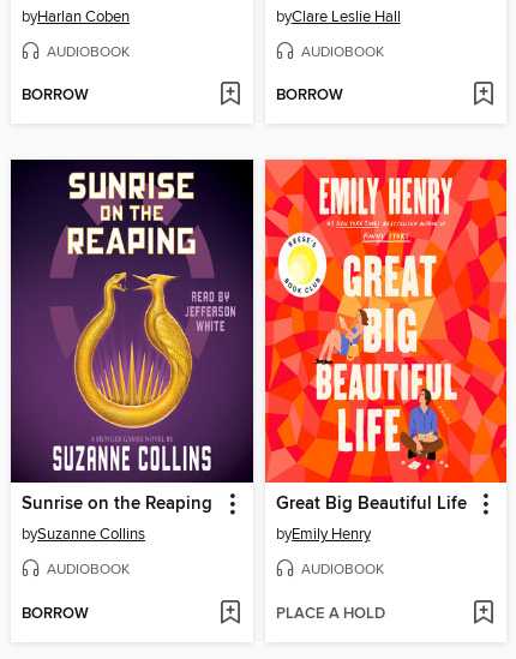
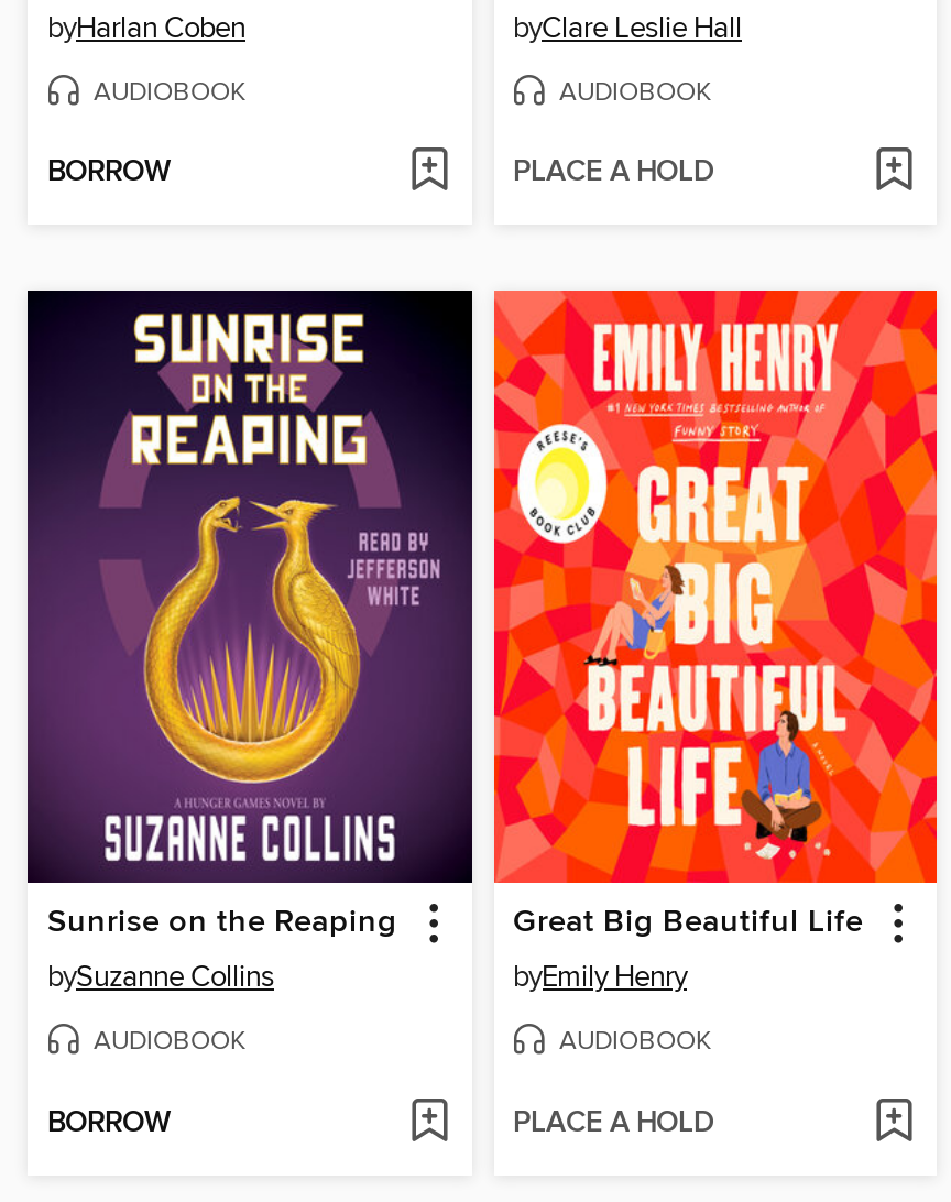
[275,86,343,106] BORROW -> [513,155,713,192] PLACE A HOLD

